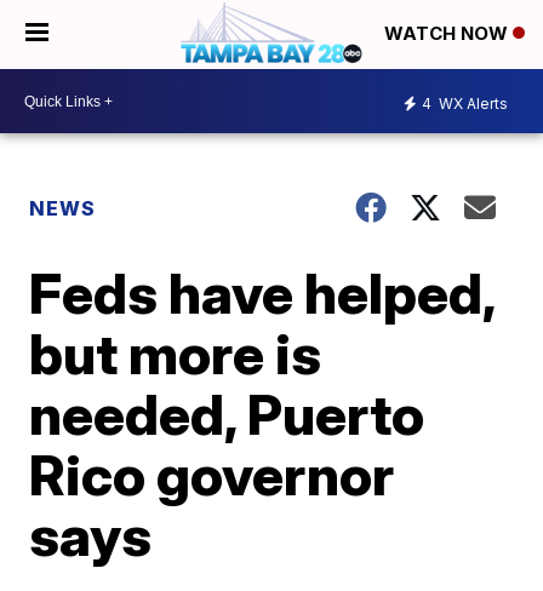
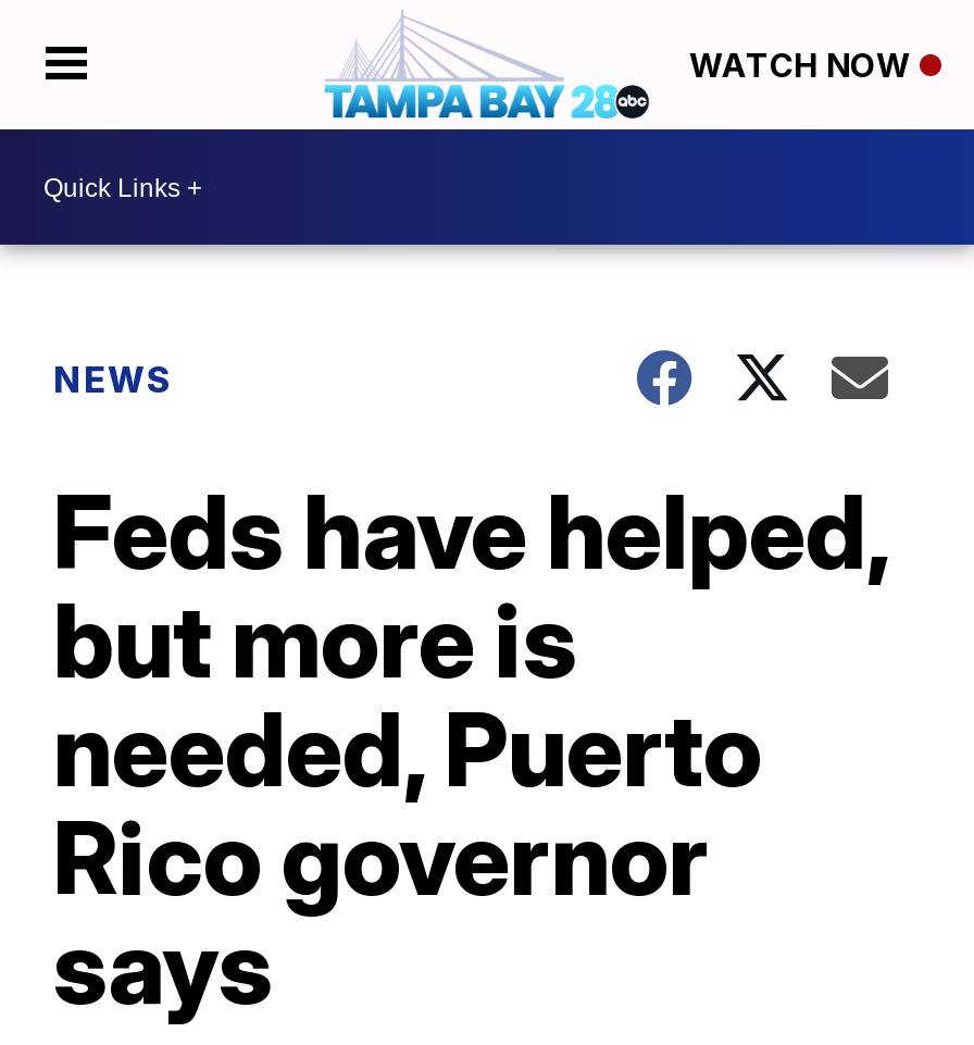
[422,94,508,112] 4 WX Alerts -> none

